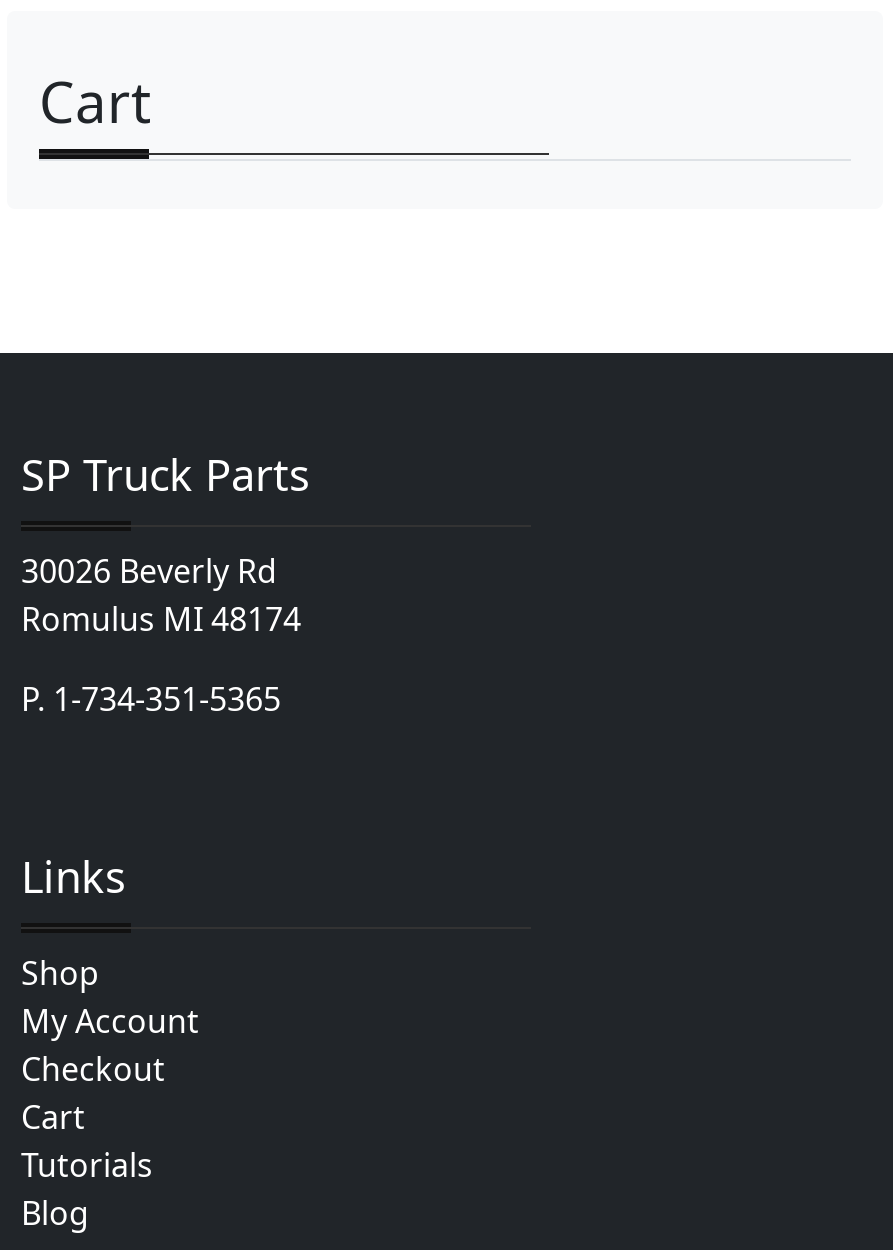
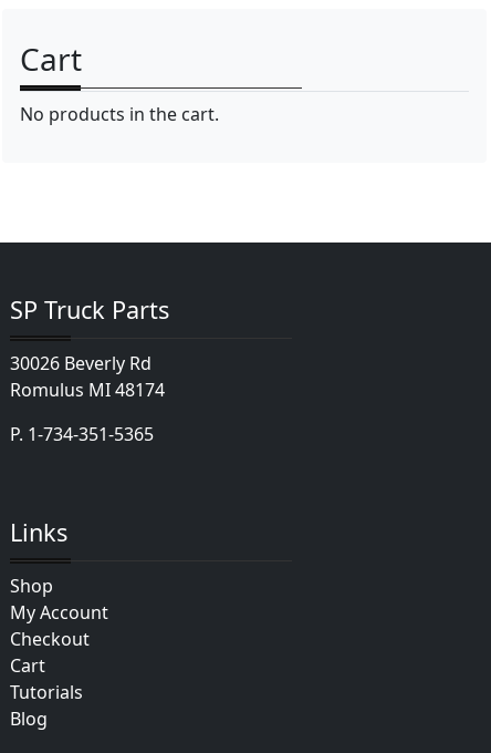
none -> [20,102,219,127] No products in the cart.

